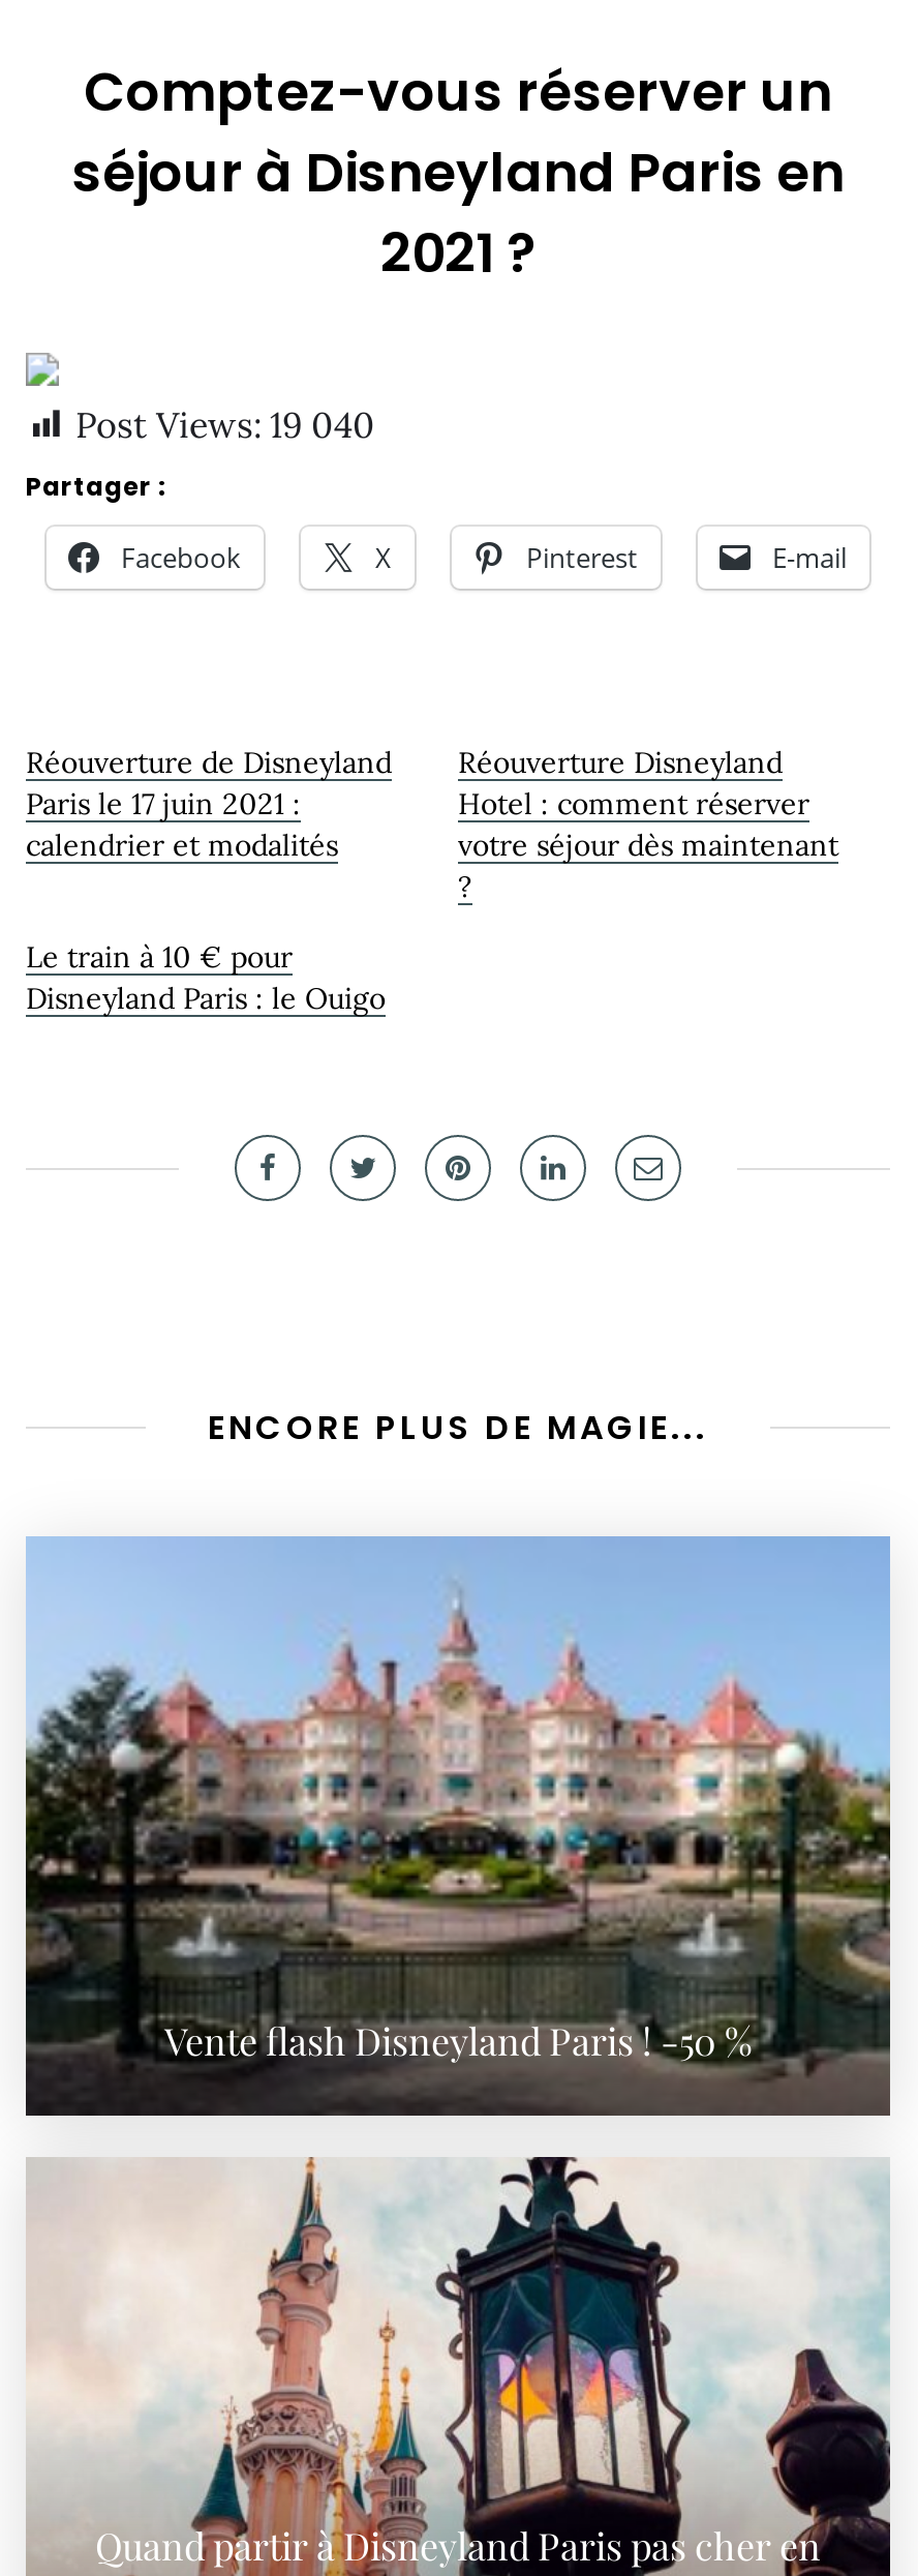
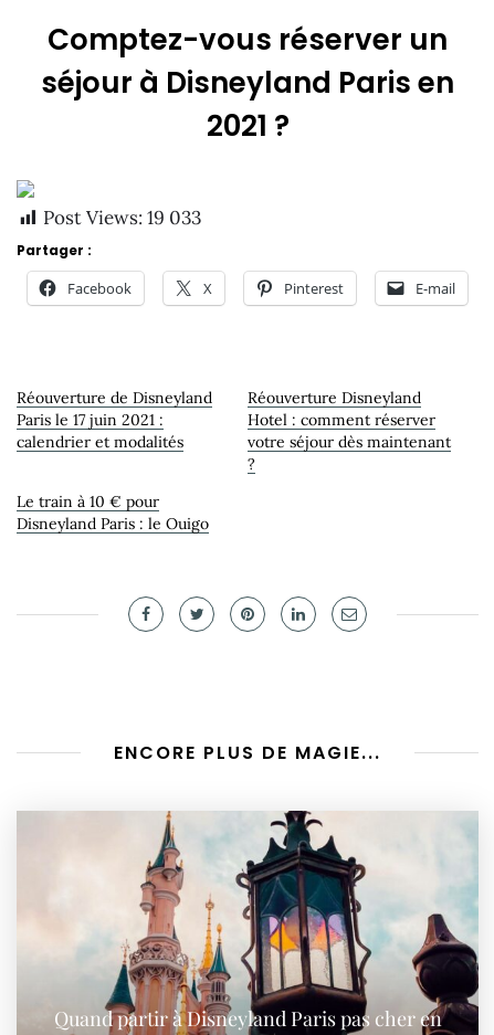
[75,401,375,447] Post Views: 19 040 -> [43,205,201,230] Post Views: 19 033
[24,1535,892,2119] [image] | Vente flash Disneyland Paris ! -50 % -> none

